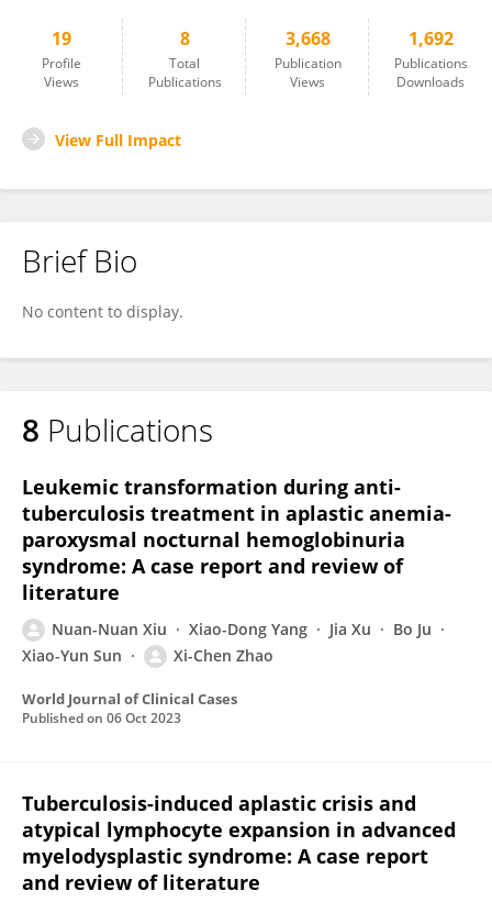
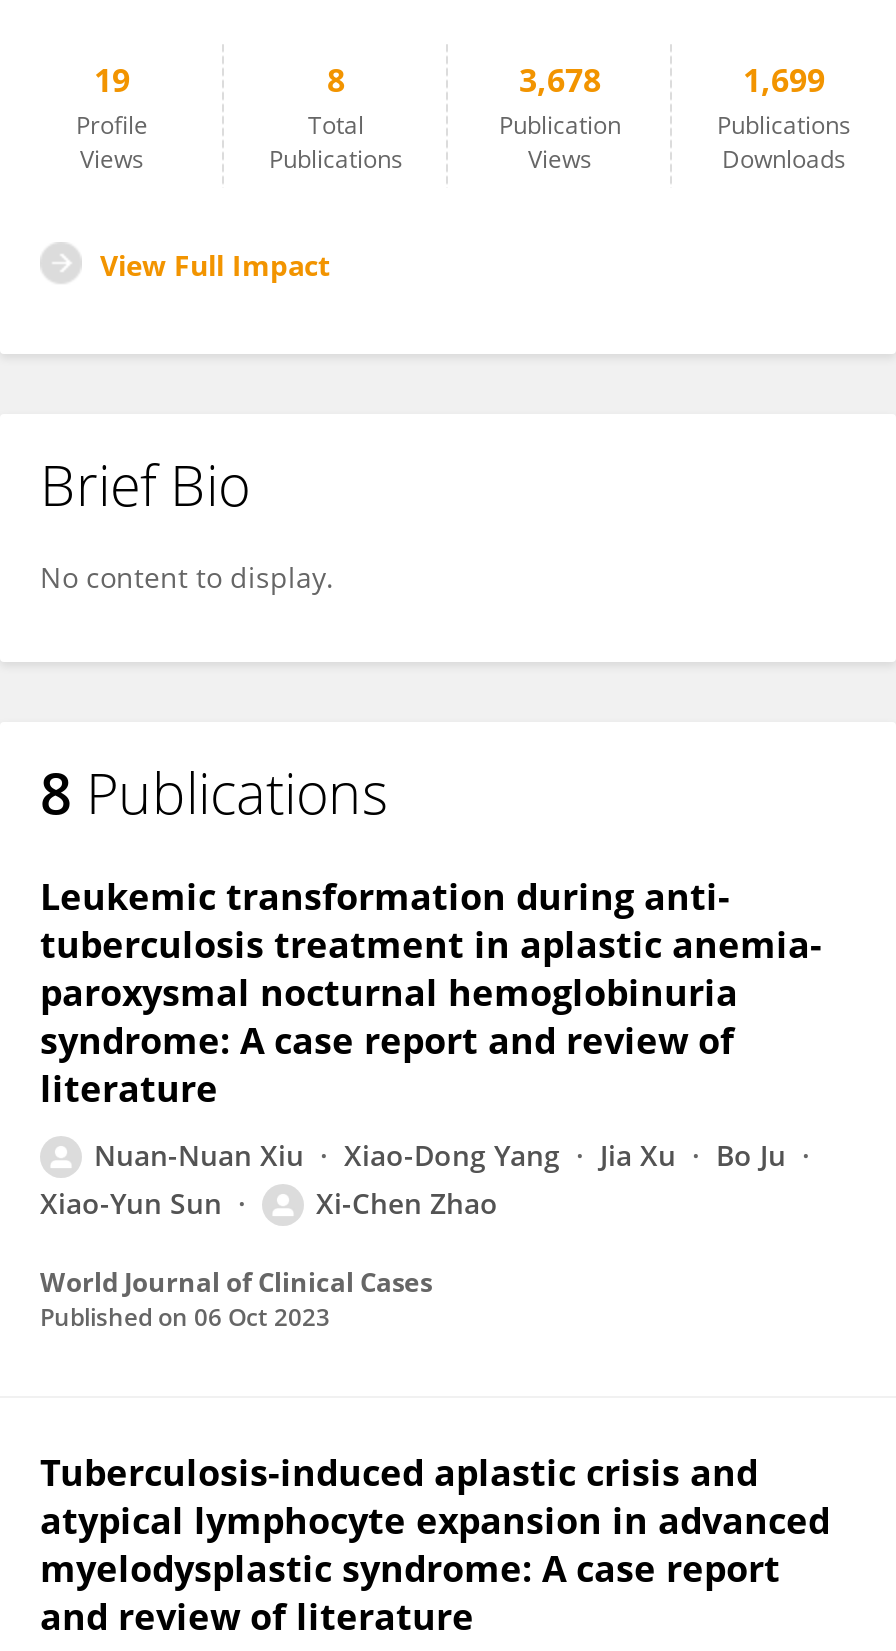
[285,26,330,51] 3,668 -> [519,58,601,102] 3,678
[408,26,453,51] 1,692 -> [743,58,825,102] 1,699

